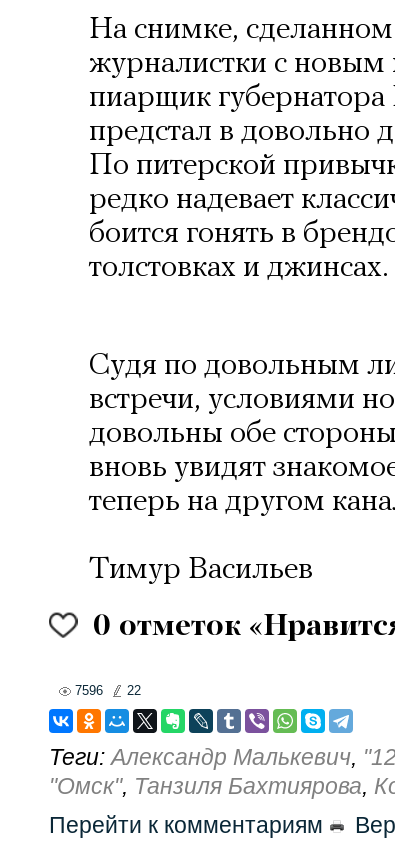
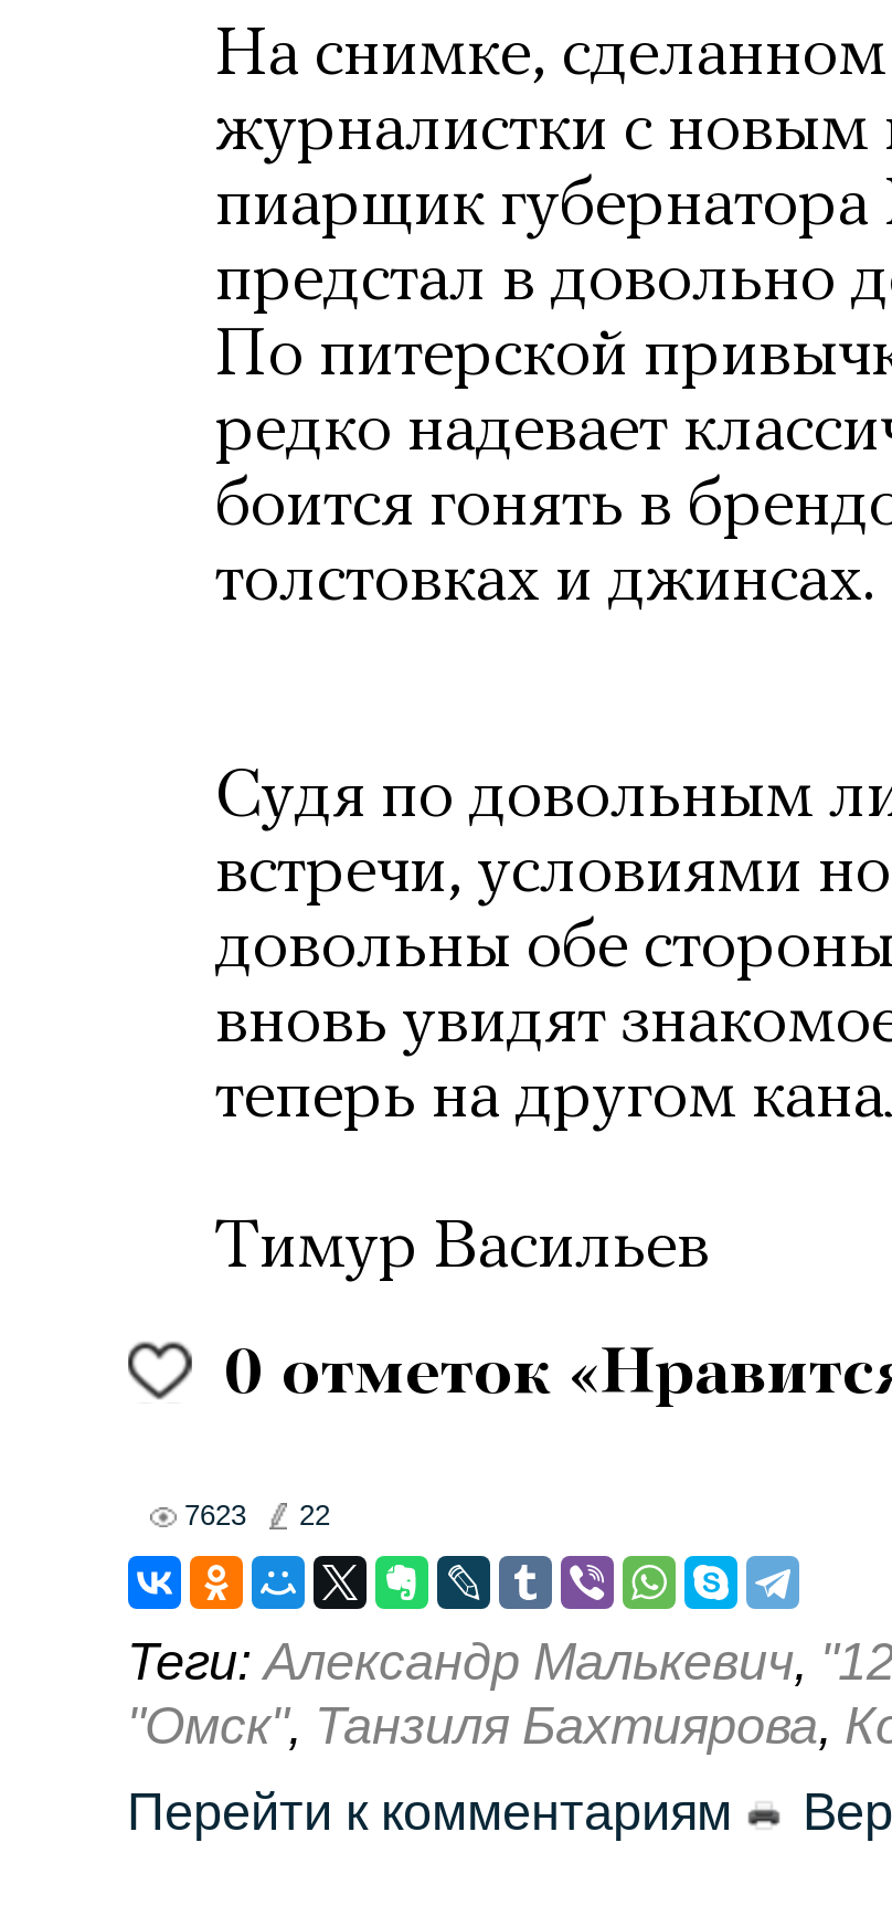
[74,683,140,698] 7596 22 -> [184,1499,330,1532] 7623 22

